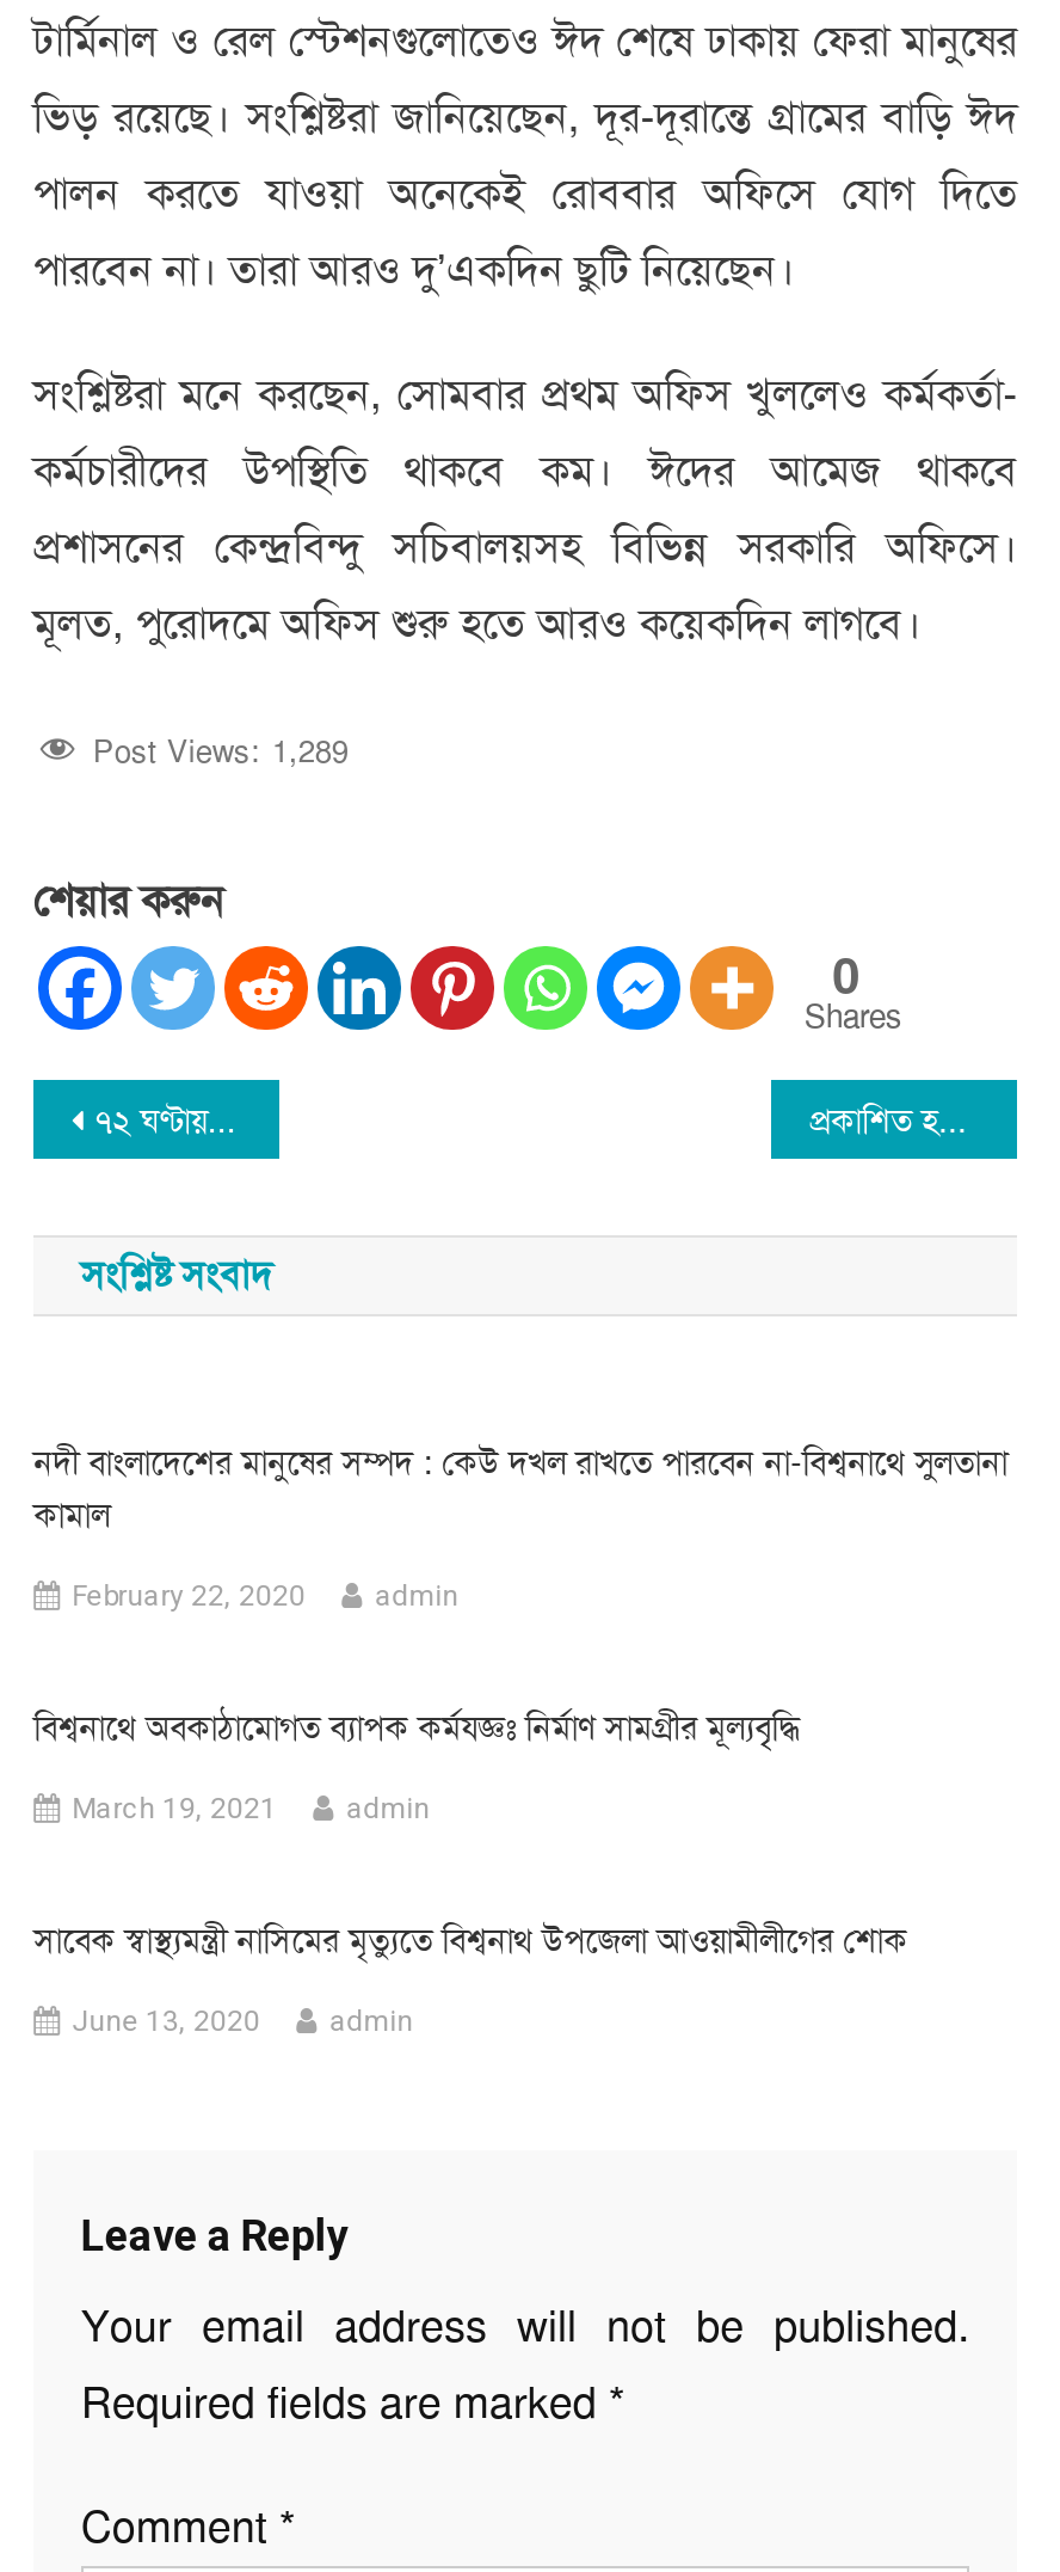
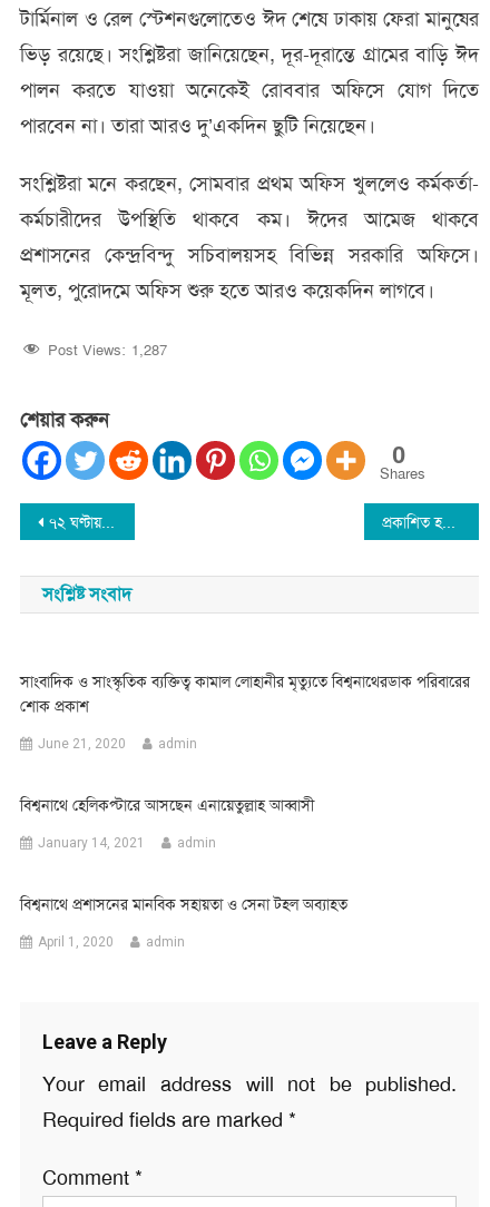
[93,732,348,772] Post Views: 1,289 -> [48,341,167,360] Post Views: 1,287
[34,1441,1008,1537] নদী বাংলাদেশের মানুষের সম্পদ : কেউ দখল রাখতে পারবেন না-বিশ্বনাথে সুলতানা | কামাল -> [20,672,470,716] সাংবাদিক ও সাংস্কৃতিক ব্যক্তিত্ব কামাল লোহানীর মৃত্যুতে বিশ্বনাথেরডাক পরিবারের | শোক প্রকাশ
[72,1580,306,1613] February 22, 2020 -> [38,736,126,752] June 21, 2020
[34,1707,800,1750] বিশ্বনাথে অবকাঠামোগত ব্যাপক কর্মযজ্ঞঃ নির্মাণ সামগ্রীর মূল্যবৃৃদ্ধি -> [20,795,314,815] বিশ্বনাথে হেলিকপ্টারে আসছেন এনায়েতুল্লাহ আব্বাসী
[72,1793,277,1826] March 19, 2021 -> [38,835,145,851] January 14, 2021
[34,1919,907,1962] সাবেক স্বাস্থ্যমন্ত্রী নাসিমের মৃত্যুতে বিশ্বনাথ উপজেলা আওয়ামীলীগের শোক -> [20,894,348,914] বিশ্বনাথে প্রশাসনের মানবিক সহায়তা ও সেনা টহল অব্যাহত
[72,2005,260,2039] June 13, 2020 -> [38,935,114,950] April 1, 2020

